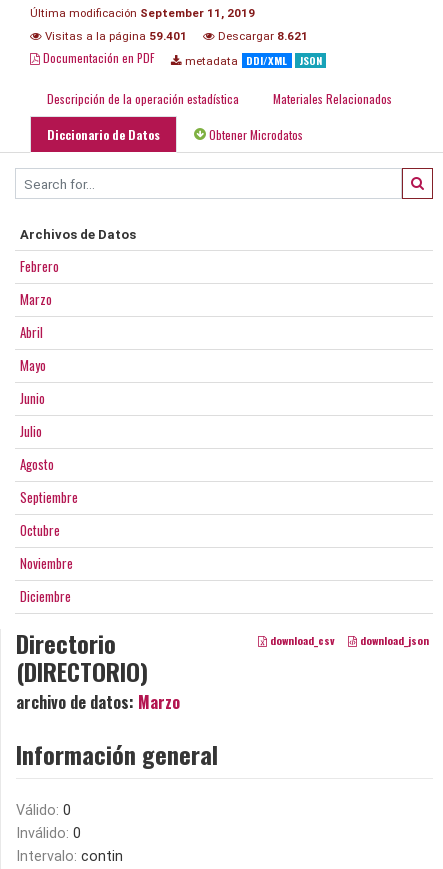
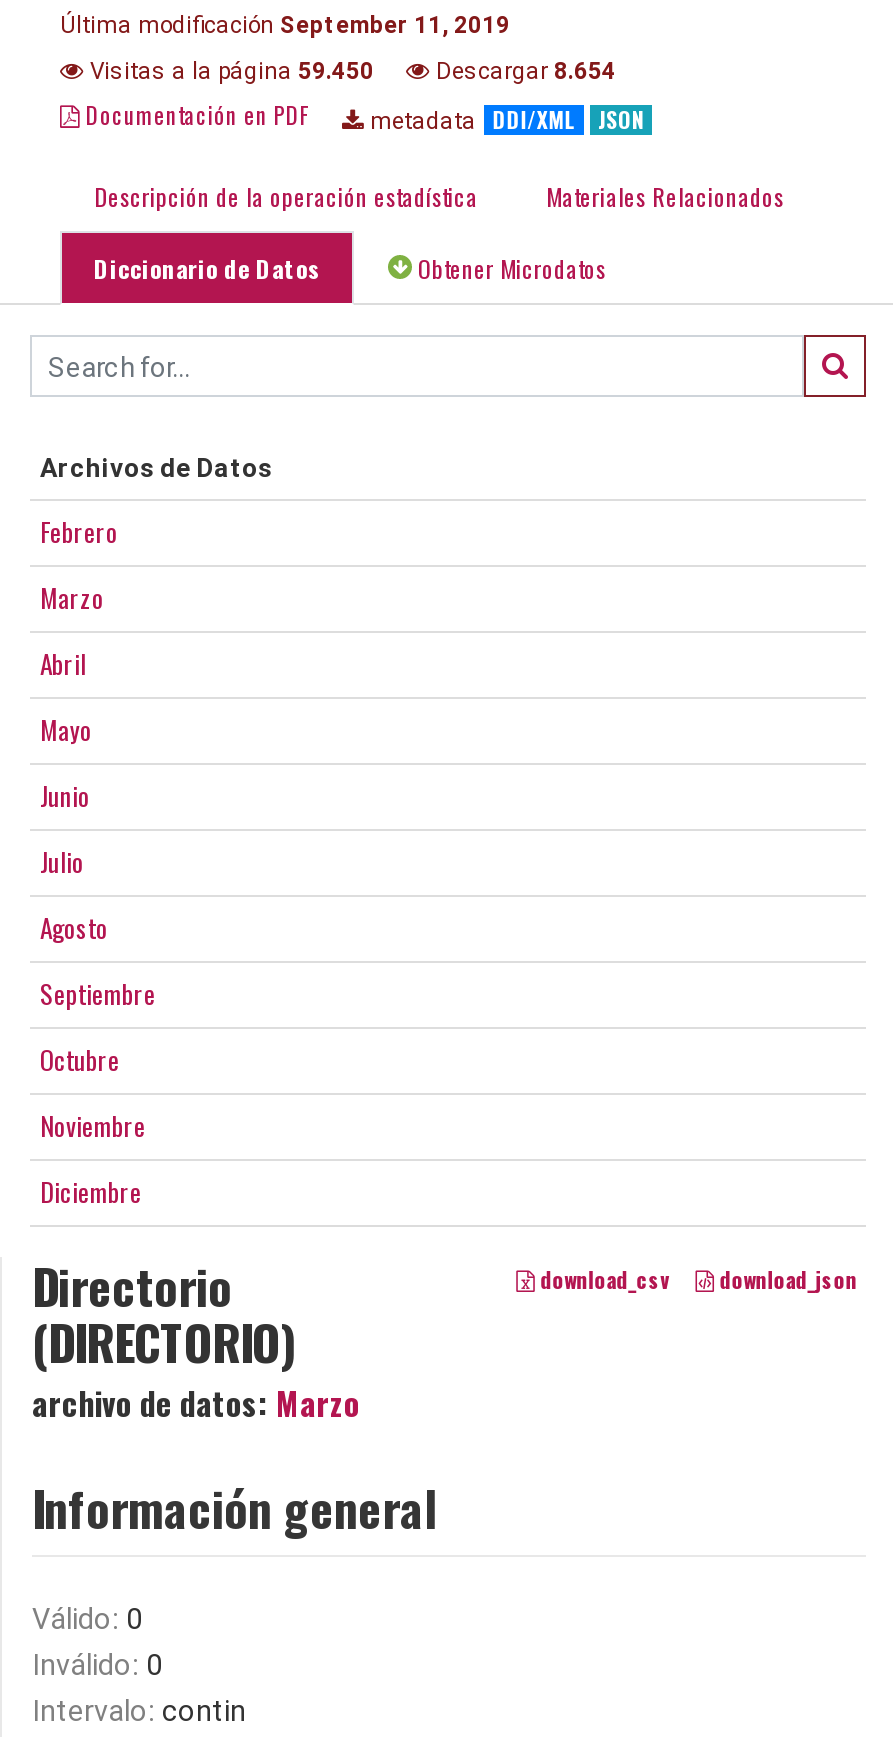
[42,29,187,43] Visitas a la página 59.401 -> [84,58,374,86] Visitas a la página 59.450
[215,29,308,43] Descargar 8.621 -> [430,58,616,86] Descargar 8.654

